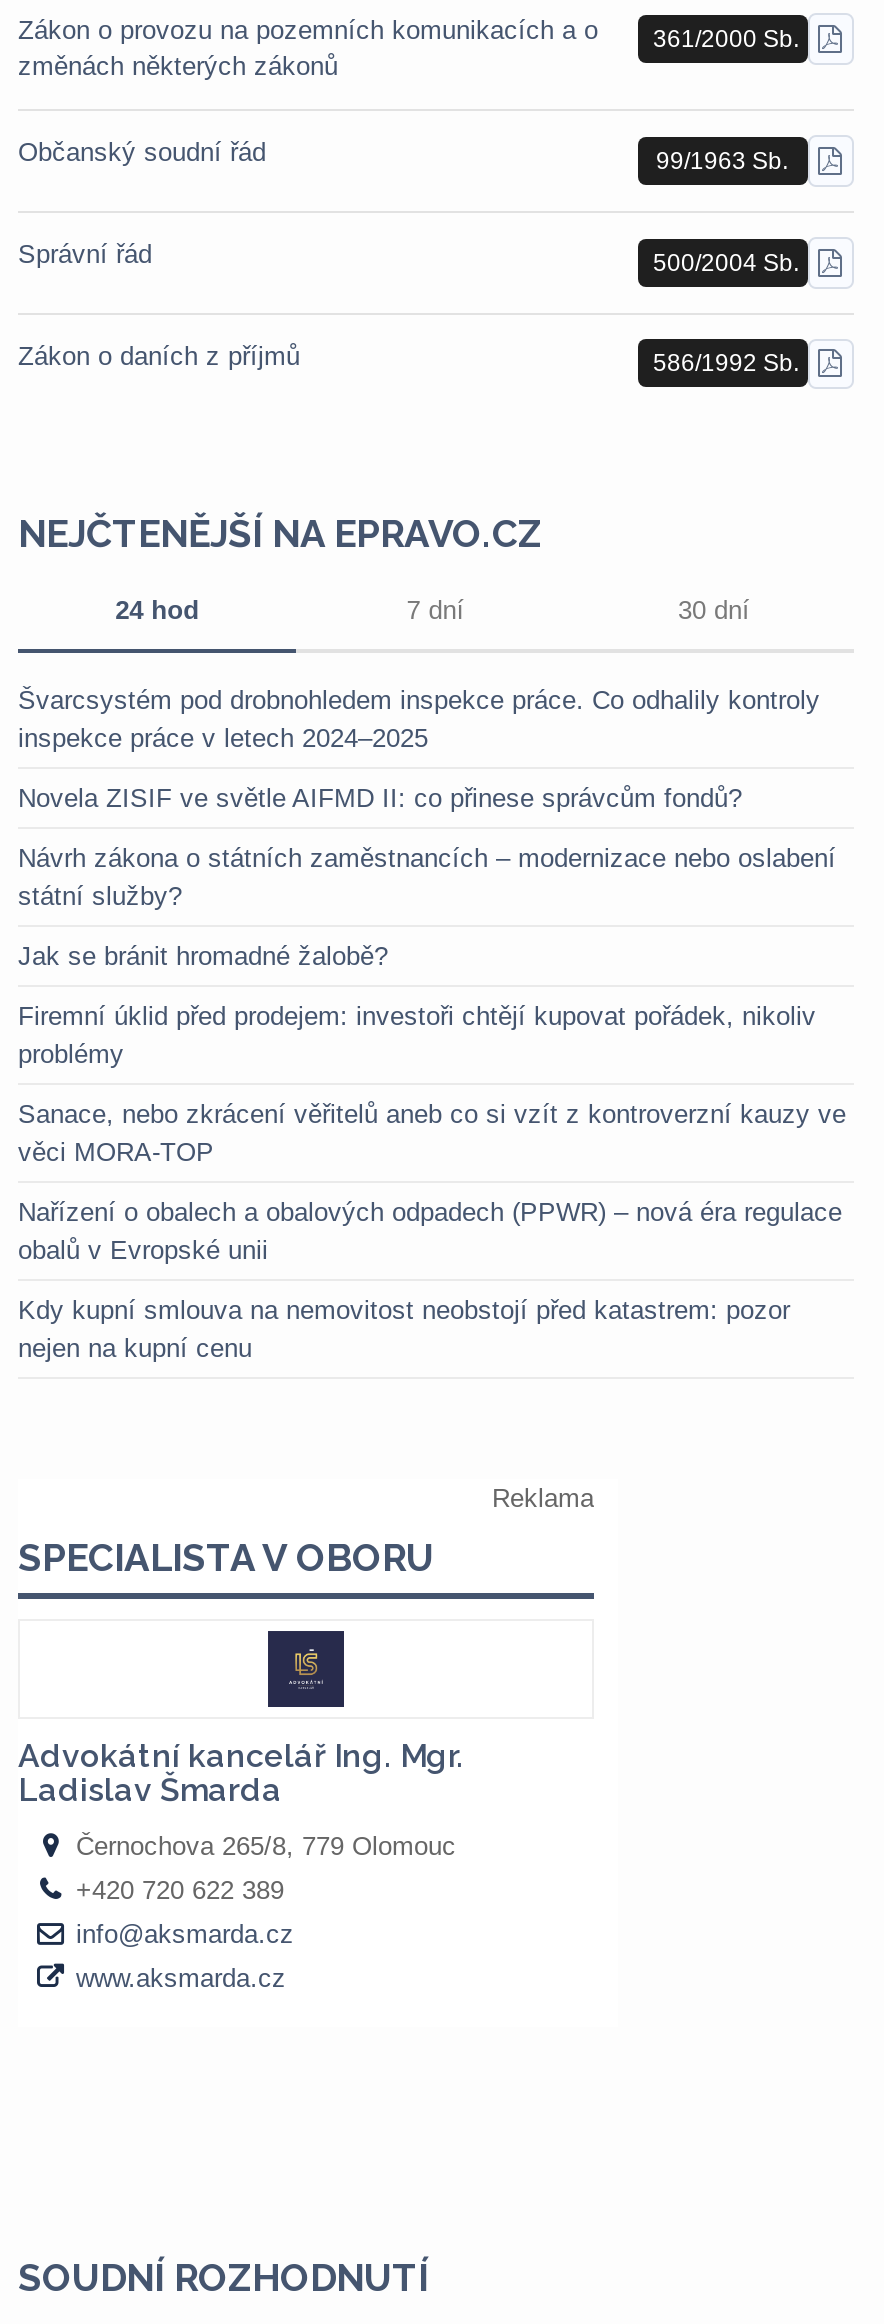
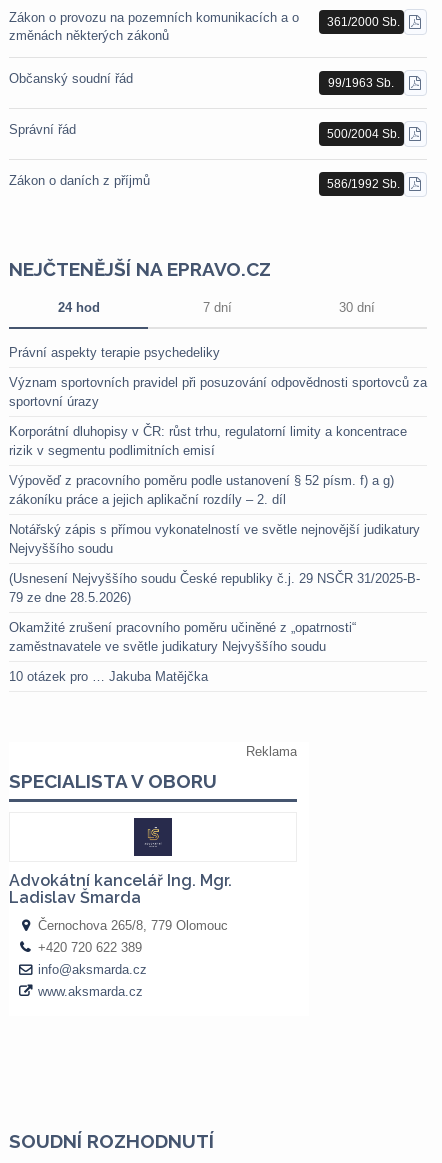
[18,685,820,753] Švarcsystém pod drobnohledem inspekce práce. Co odhalily kontroly | inspekce práce v letech 2024–2025 -> [9,345,220,360] Právní aspekty terapie psychedeliky
[18,783,742,813] Novela ZISIF ve světle AIFMD II: co přinese správcům fondů? -> [9,375,427,409] Význam sportovních pravidel při posuzování odpovědnosti sportovců za | sportovní úrazy
[18,843,836,911] Návrh zákona o státních zaměstnancích – modernizace nebo oslabení | státní služby? -> [9,424,407,458] Korporátní dluhopisy v ČR: růst trhu, regulatorní limity a koncentrace | rizik v segmentu podlimitních emisí
[18,941,388,971] Jak se bránit hromadné žalobě? -> [9,473,394,507] Výpověď z pracovního poměru podle ustanovení § 52 písm. f) a g) | zákoníku práce a jejich aplikační rozdíly – 2. díl
[18,1001,816,1069] Firemní úklid před prodejem: investoři chtějí kupovat pořádek, nikoliv | problémy -> [9,522,420,556] Notářský zápis s přímou vykonatelností ve světle nejnovější judikatury | Nejvyššího soudu
[18,1099,846,1167] Sanace, nebo zkrácení věřitelů aneb co si vzít z kontroverzní kauzy ve | věci MORA-TOP -> [9,571,420,605] (Usnesení Nejvyššího soudu České republiky č.j. 29 NSČR 31/2025-B- | 79 ze dne 28.5.2026)
[18,1197,842,1265] Nařízení o obalech a obalových odpadech (PPWR) – nová éra regulace | obalů v Evropské unii -> [9,620,356,654] Okamžité zrušení pracovního poměru učiněné z „opatrnosti“ | zaměstnavatele ve světle judikatury Nejvyššího soudu
[18,1295,790,1363] Kdy kupní smlouva na nemovitost neobstojí před katastrem: pozor | nejen na kupní cenu -> [9,669,208,684] 10 otázek pro … Jakuba Matějčka

